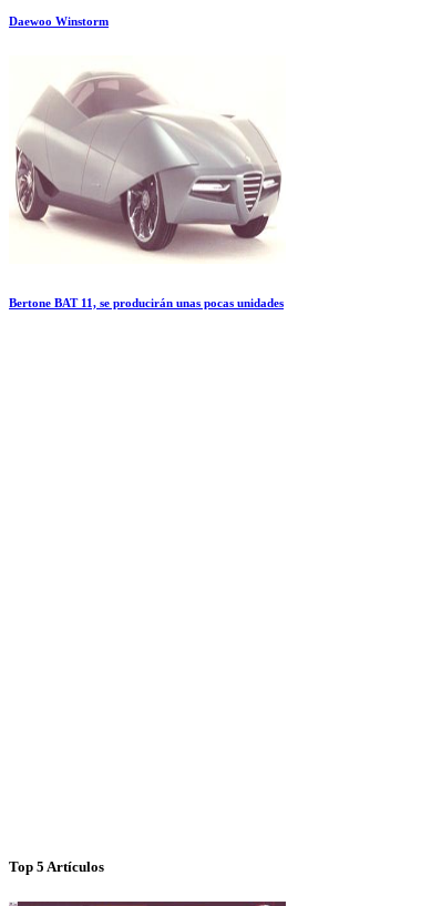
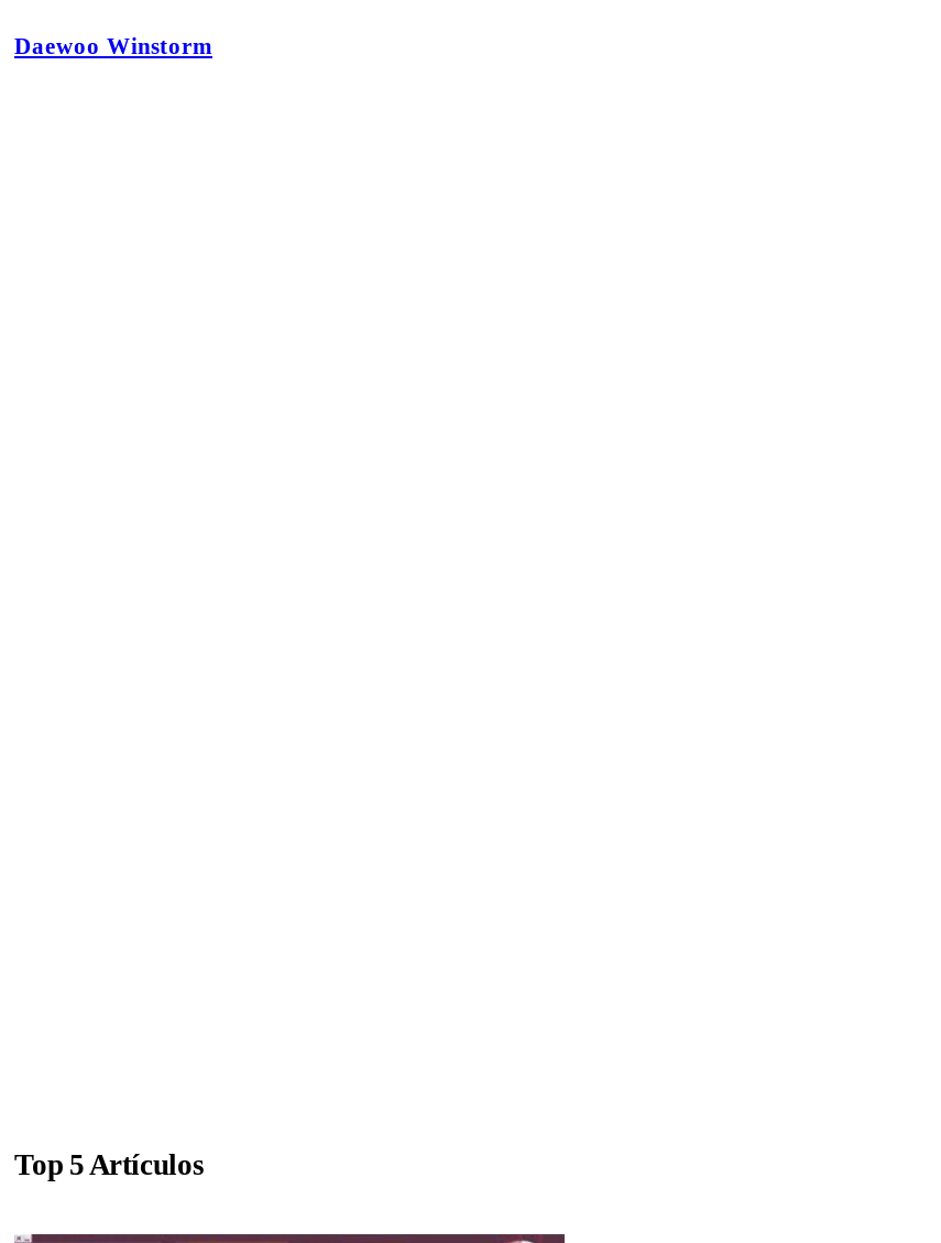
[9,71,284,310] [image] | Bertone BAT 11, se producirán unas pocas unidades -> none

